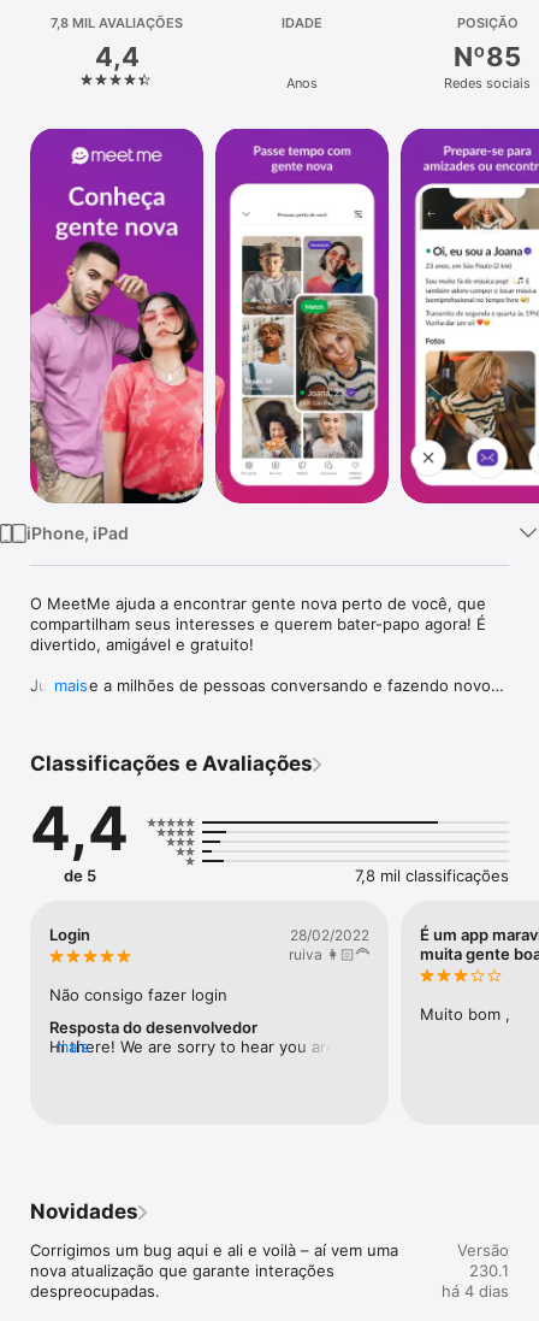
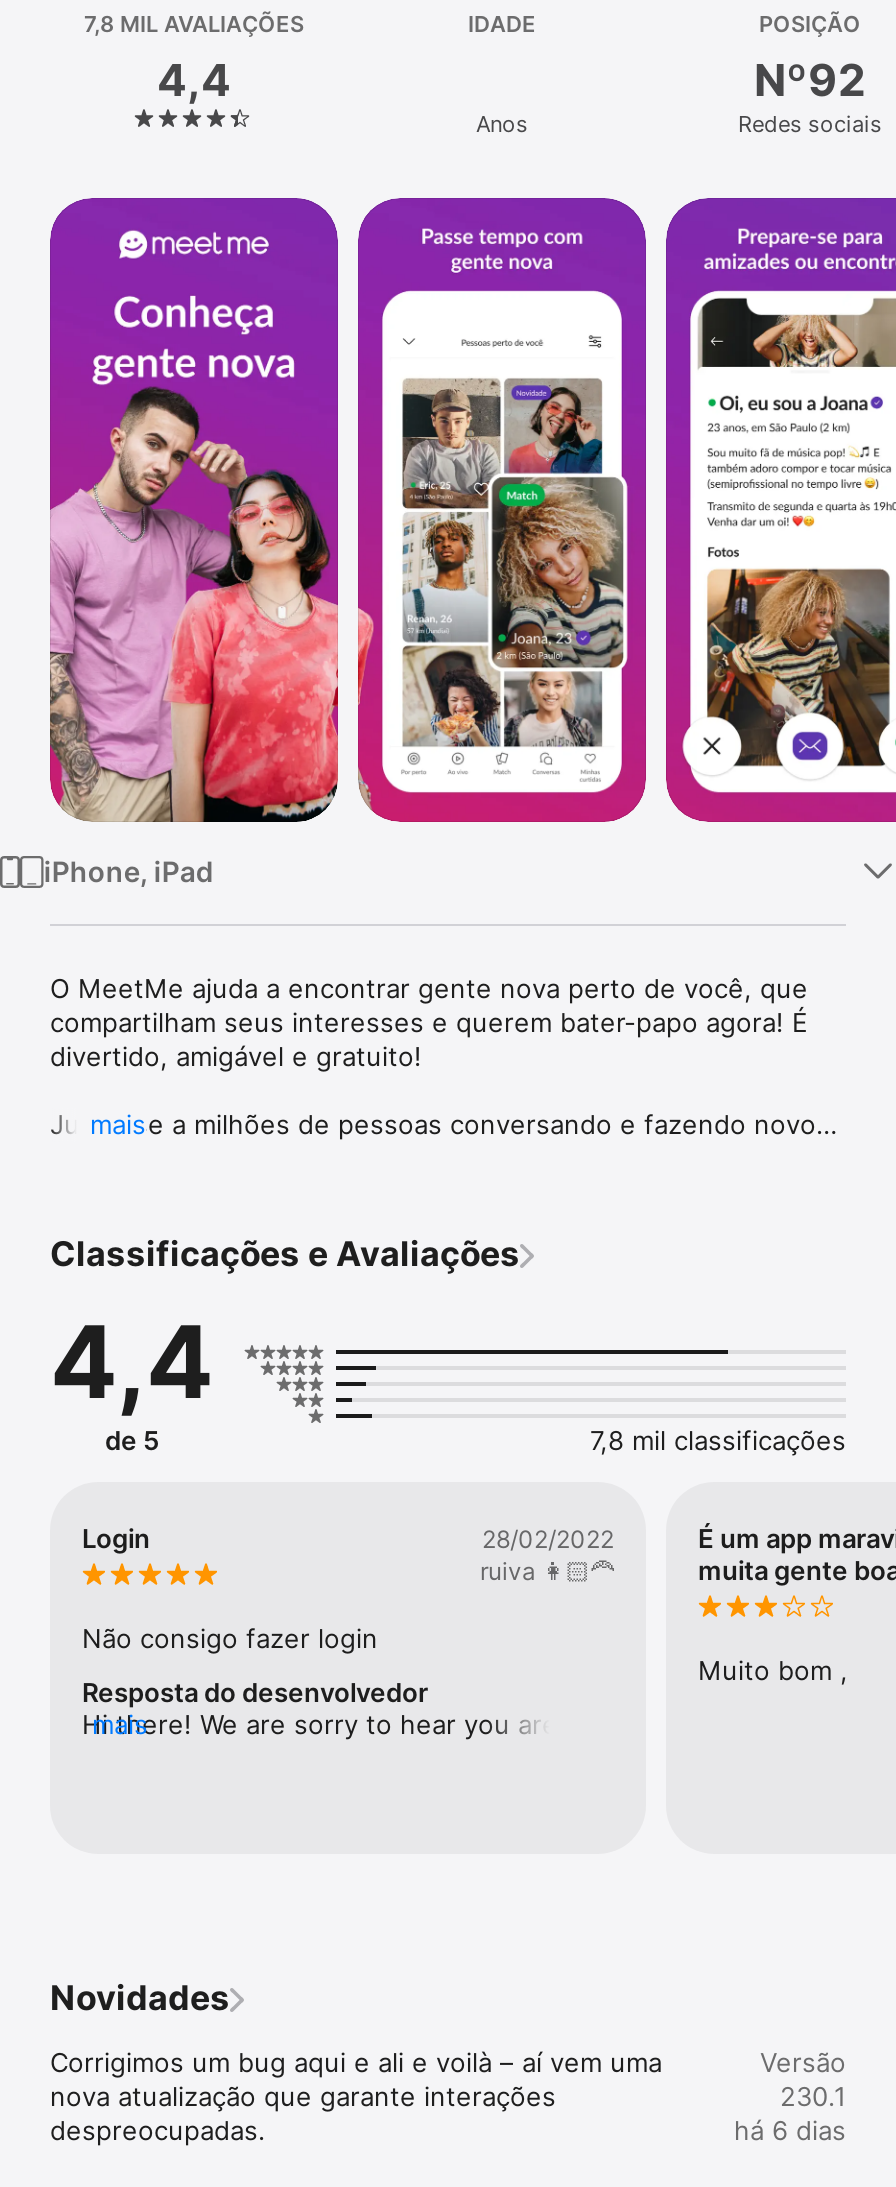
[454,41,521,72] Nº85 -> [754,54,866,106] Nº92
[442,1281,509,1300] há 4 dias -> [734,2114,846,2146] há 6 dias

